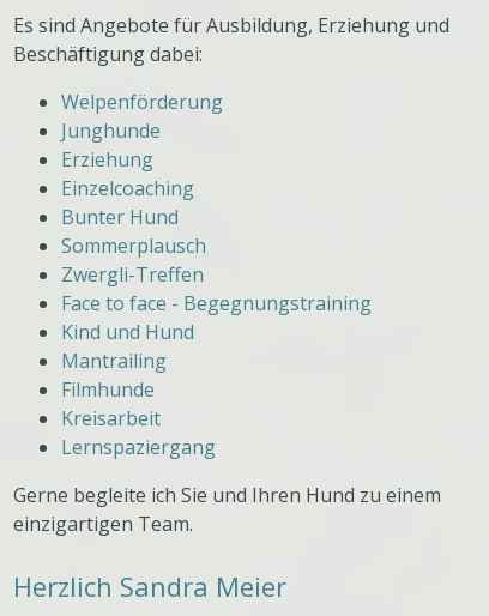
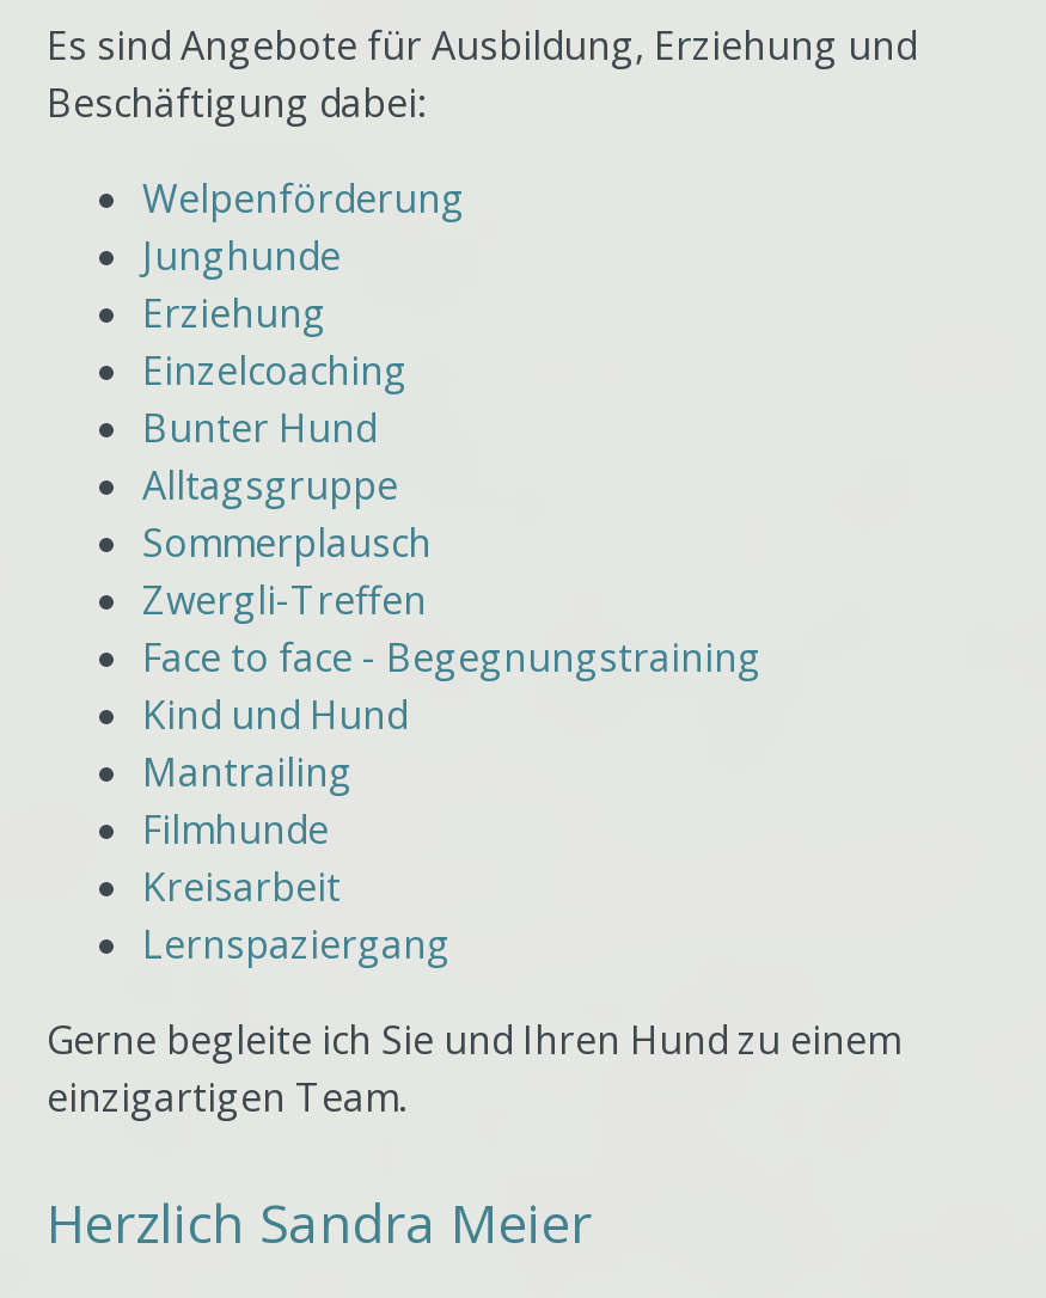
none -> [142,459,398,512] Alltagsgruppe

